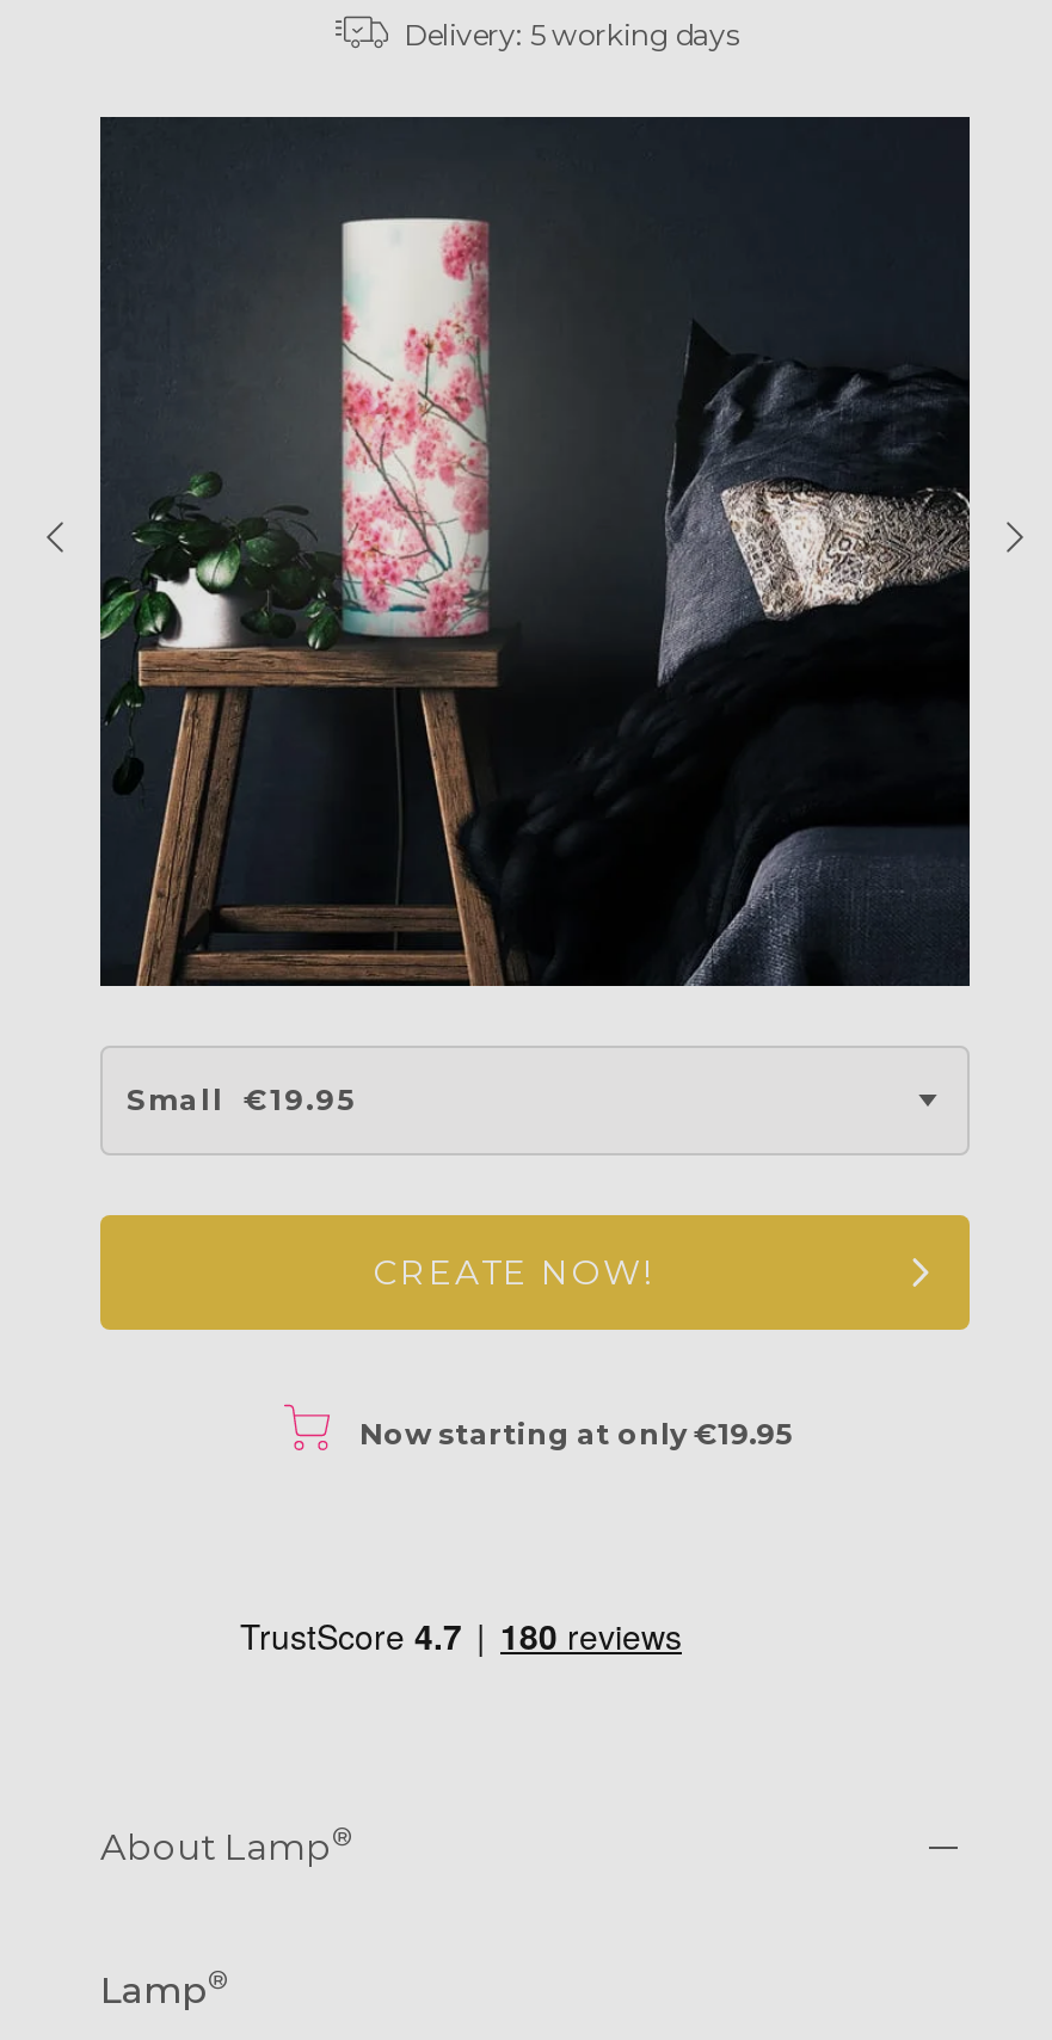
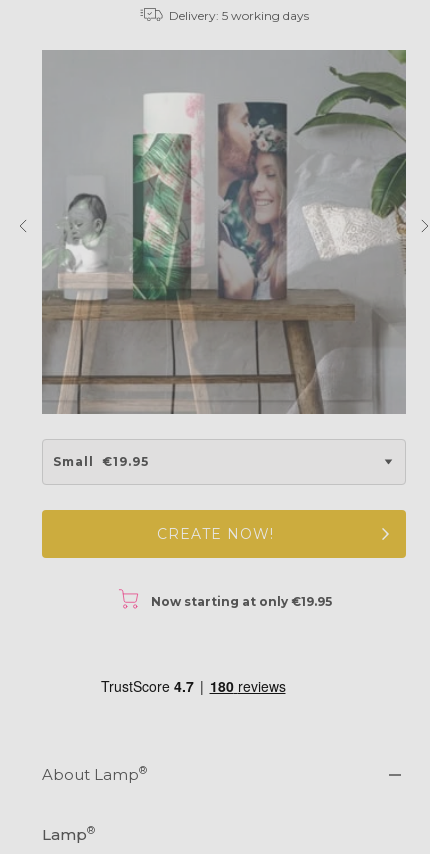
[98,115,972,988] [image] -> [41,49,407,415] [image]

